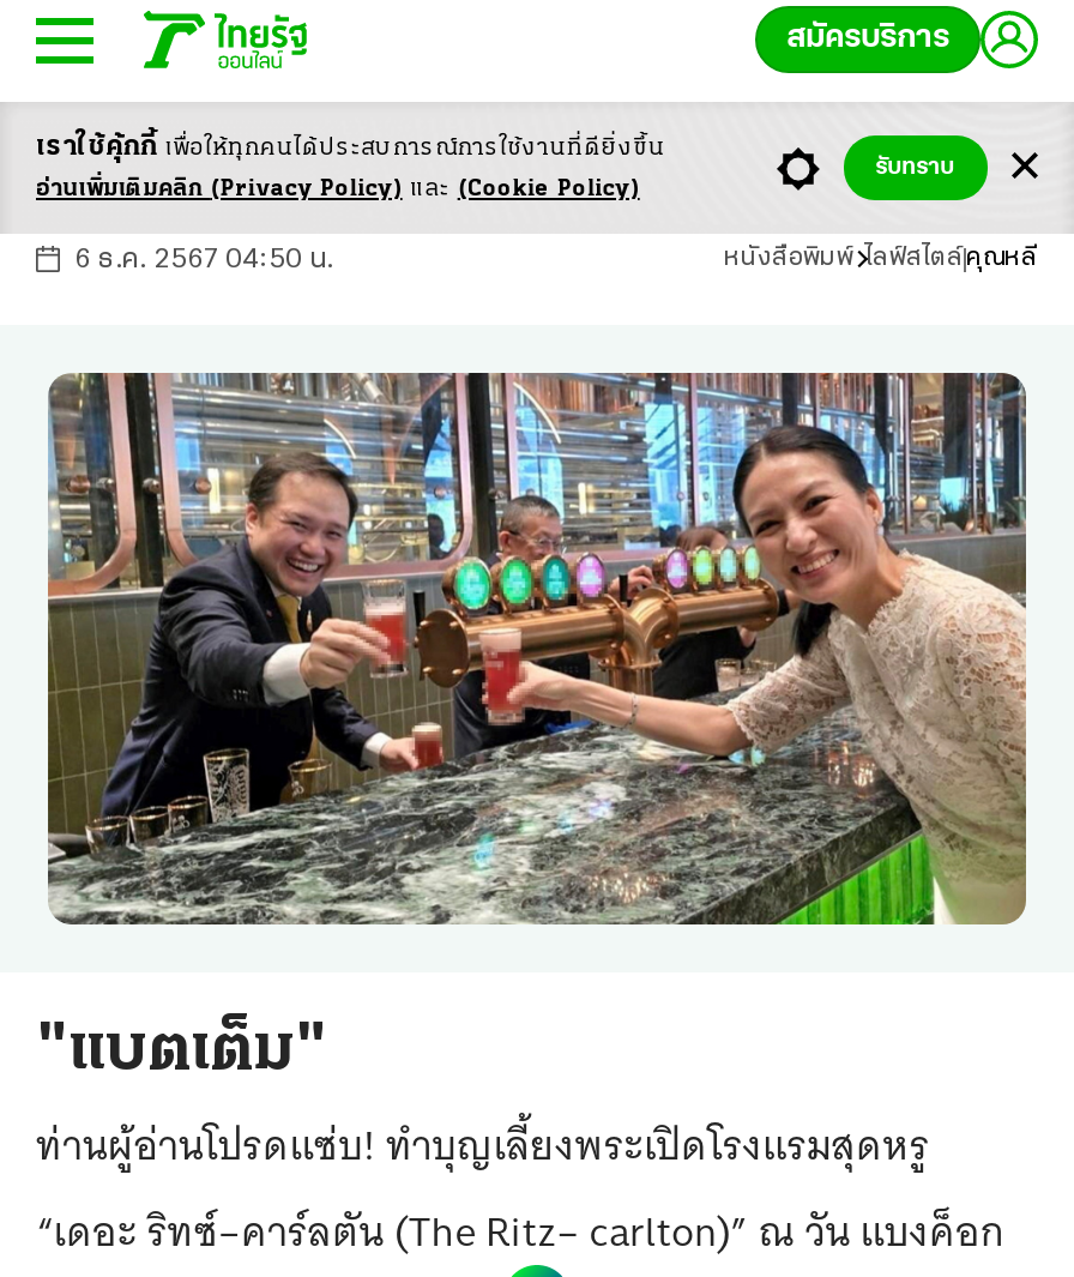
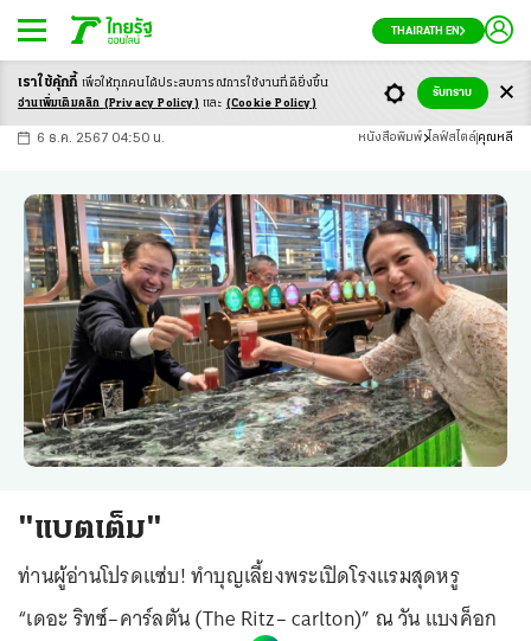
[786,20,949,56] สมัครบริการ -> [391,25,460,38] THAIRATH EN

